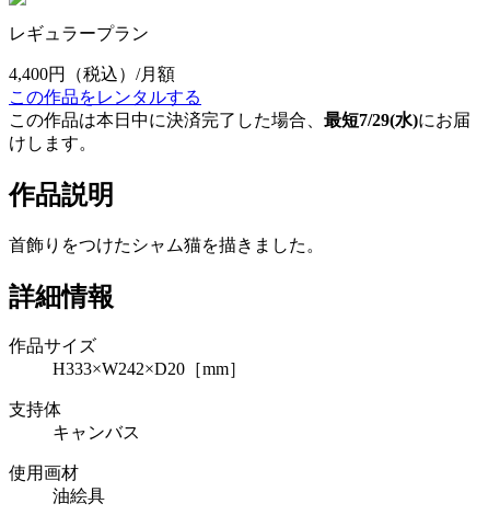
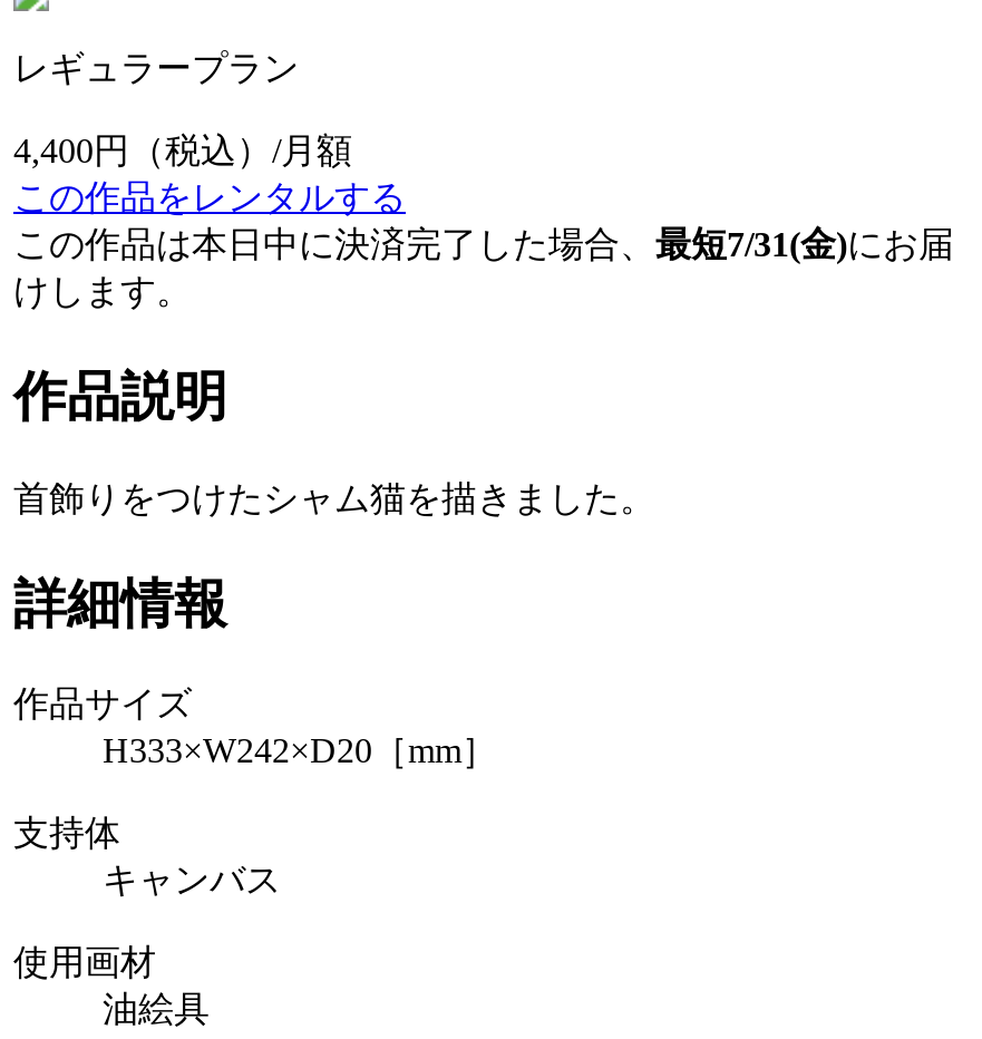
[9,110,470,129] この作品は本日中に決済完了した場合、最短7/29(水)にお届 -> [13,225,954,263] この作品は本日中に決済完了した場合、最短7/31(金)にお届

